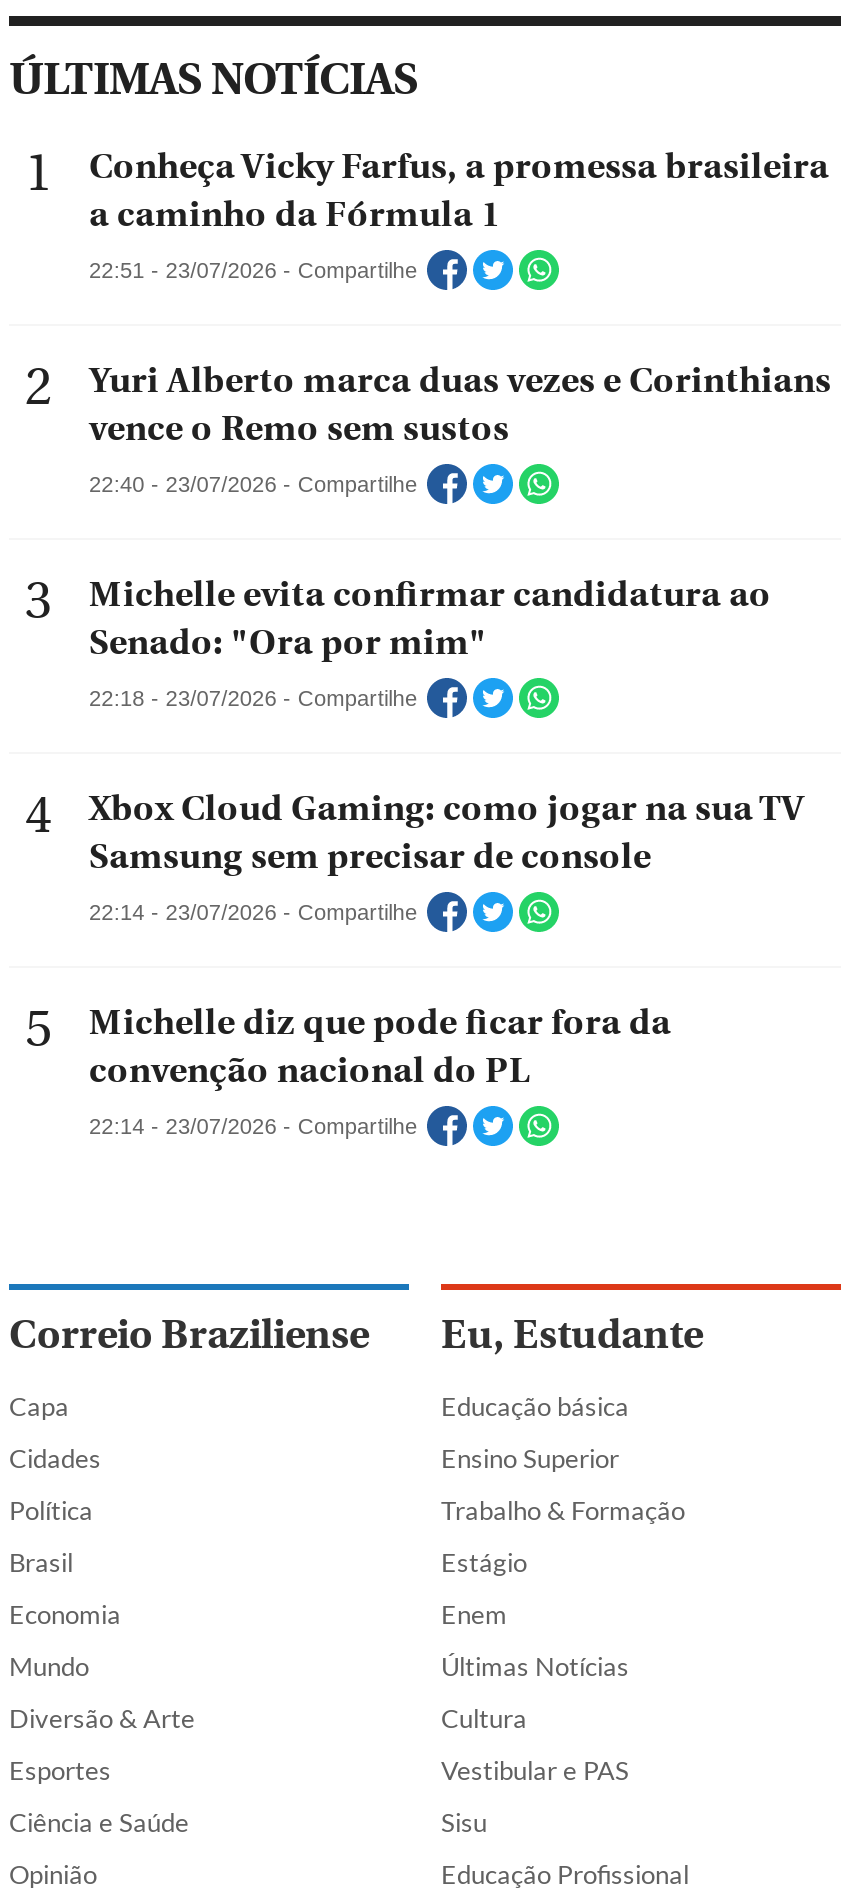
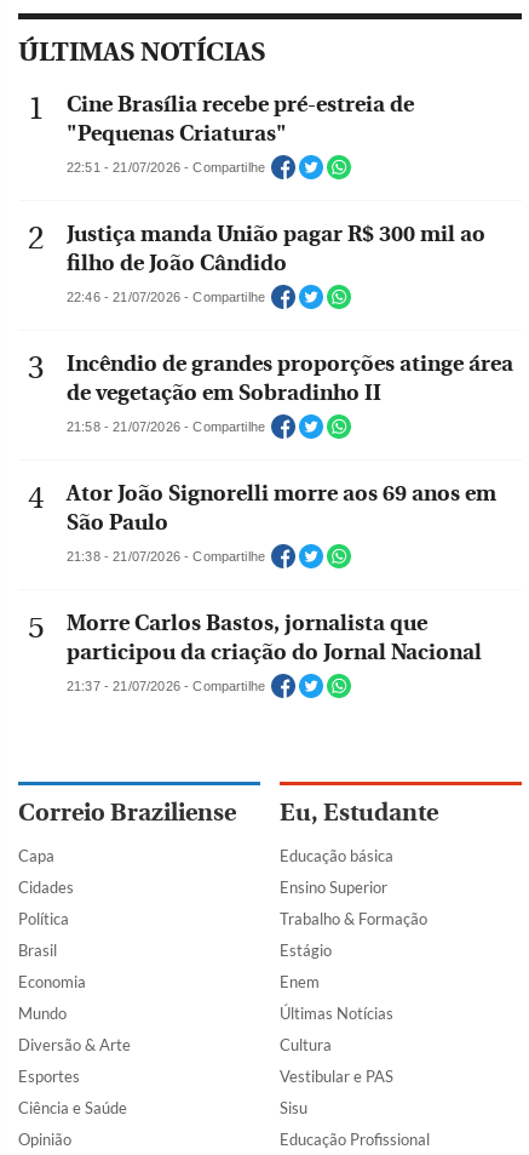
[89,146,829,236] Conheça Vicky Farfus, a promessa brasileira | a caminho da Fórmula 1 -> [67,92,414,147] Cine Brasília recebe pré-estreia de | "Pequenas Criaturas"
[89,259,417,283] 22:51 - 23/07/2026 - Compartilhe -> [67,160,265,175] 22:51 - 21/07/2026 - Compartilhe
[89,360,831,450] Yuri Alberto marca duas vezes e Corinthians | vence o Remo sem sustos -> [67,222,485,276] Justiça manda União pagar R$ 300 mil ao | filho de João Cândido
[89,473,417,497] 22:40 - 23/07/2026 - Compartilhe -> [67,290,265,305] 22:46 - 21/07/2026 - Compartilhe
[89,574,771,664] Michelle evita confirmar candidatura ao | Senado: "Ora por mim" -> [67,351,513,406] Incêndio de grandes proporções atinge área | de vegetação em Sobradinho II
[89,687,417,711] 22:18 - 23/07/2026 - Compartilhe -> [67,420,265,434] 21:58 - 21/07/2026 - Compartilhe
[89,788,805,878] Xbox Cloud Gaming: como jogar na sua TV | Samsung sem precisar de console -> [67,481,496,536] Ator João Signorelli morre aos 69 anos em | São Paulo
[89,901,417,925] 22:14 - 23/07/2026 - Compartilhe -> [67,550,265,564] 21:38 - 21/07/2026 - Compartilhe
[89,1002,671,1092] Michelle diz que pode ficar fora da | convenção nacional do PL -> [67,611,482,665] Morre Carlos Bastos, jornalista que | participou da criação do Jornal Nacional
[89,1115,417,1139] 22:14 - 23/07/2026 - Compartilhe -> [67,679,265,694] 21:37 - 21/07/2026 - Compartilhe

